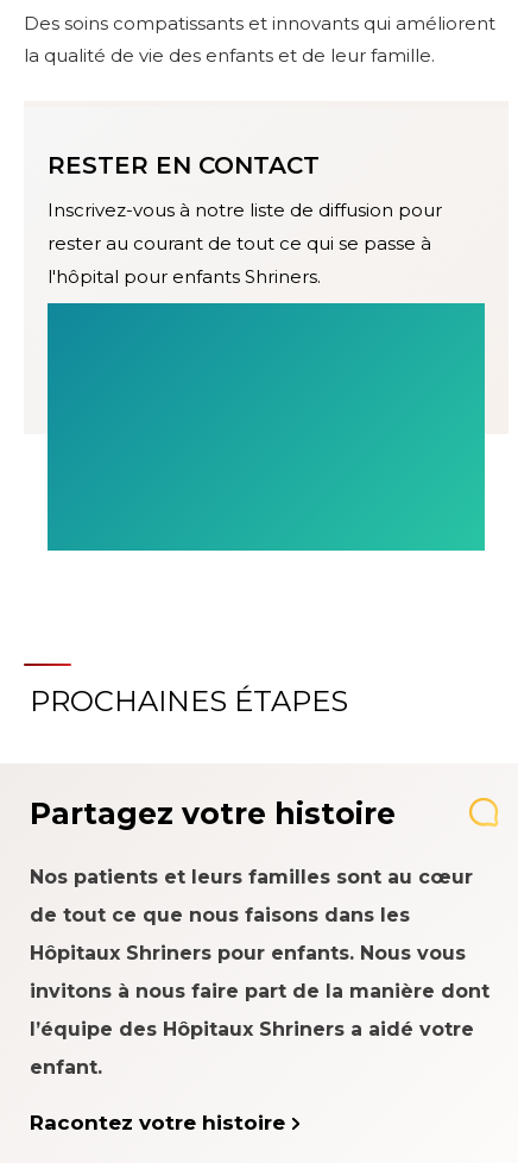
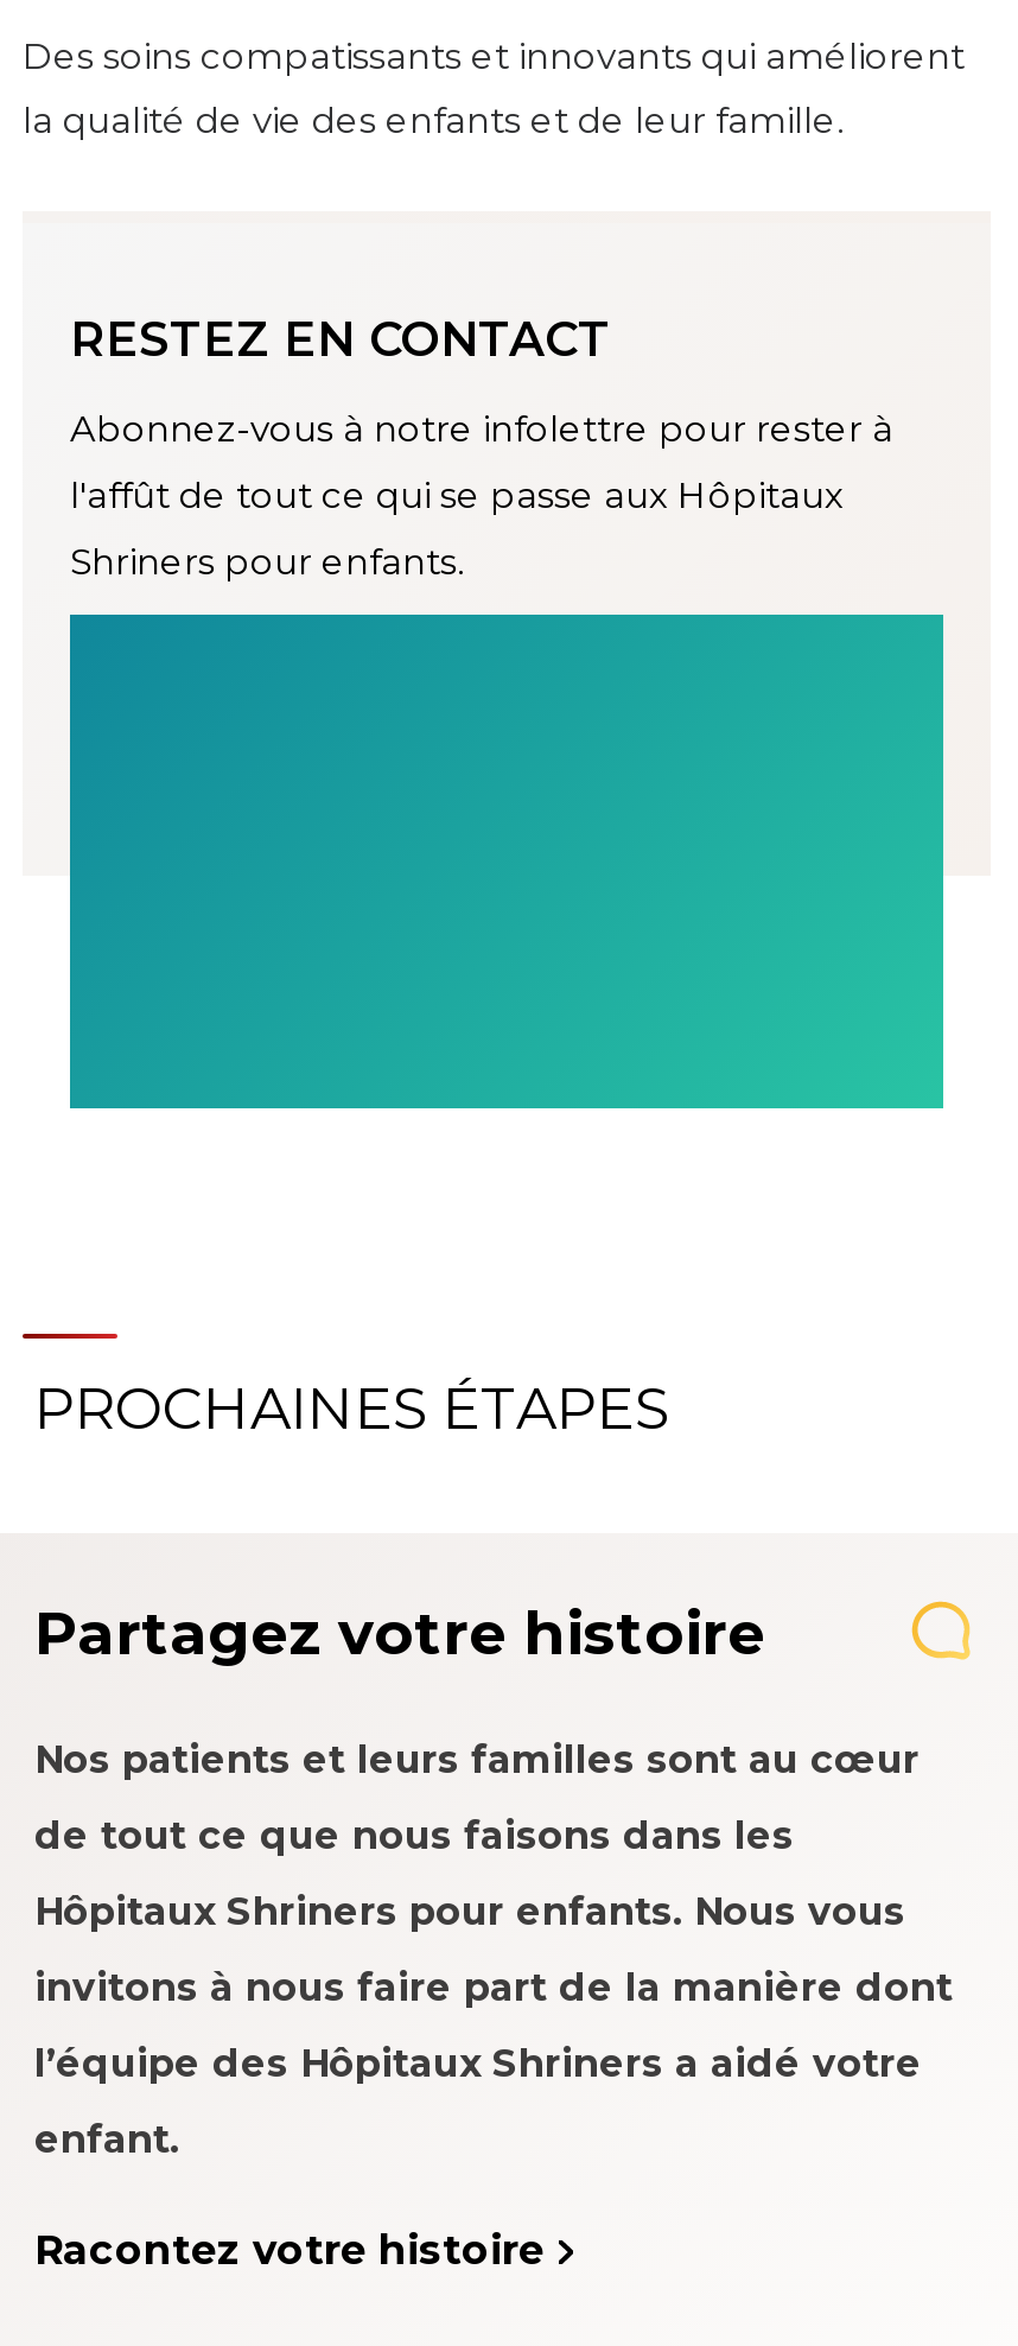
[48,151,320,180] RESTER EN CONTACT -> [70,311,611,368] RESTEZ EN CONTACT
[48,199,442,221] Inscrivez-vous à notre liste de diffusion pour -> [70,406,893,451] Abonnez-vous à notre infolettre pour rester à
[48,232,431,255] rester au courant de tout ce qui se passe à -> [70,473,844,518] l'affût de tout ce qui se passe aux Hôpitaux
[48,265,321,288] l'hôpital pour enfants Shriners. -> [70,539,464,584] Shriners pour enfants.

